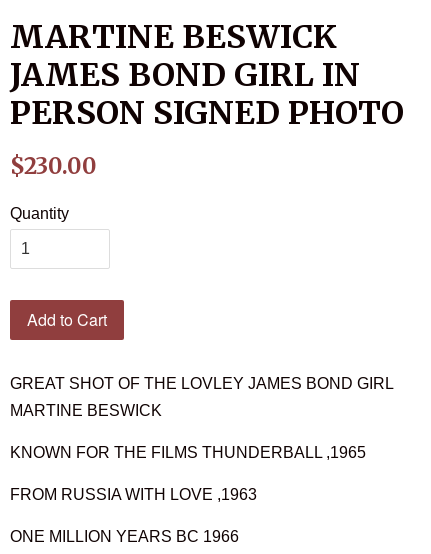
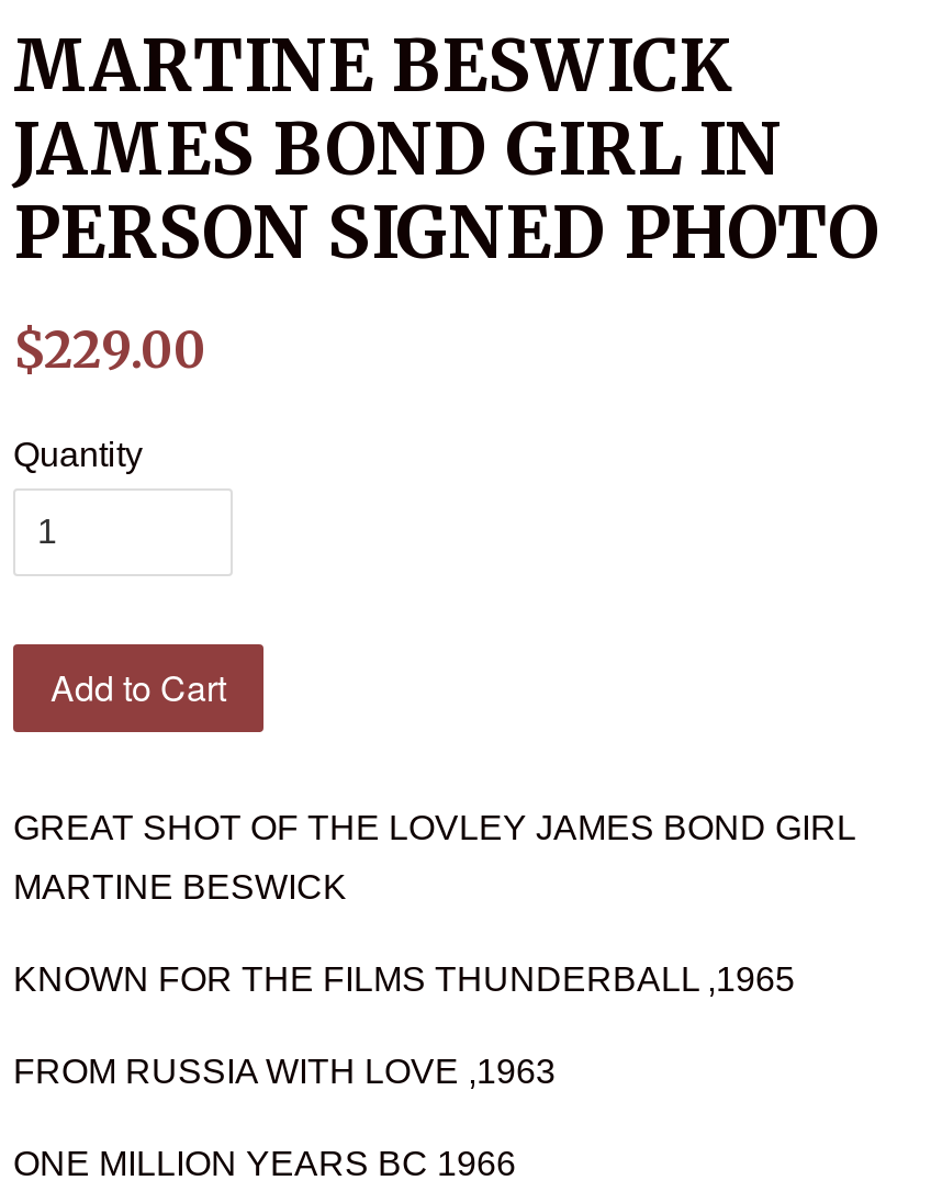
[10,152,97,180] $230.00 -> [13,319,206,380] $229.00

